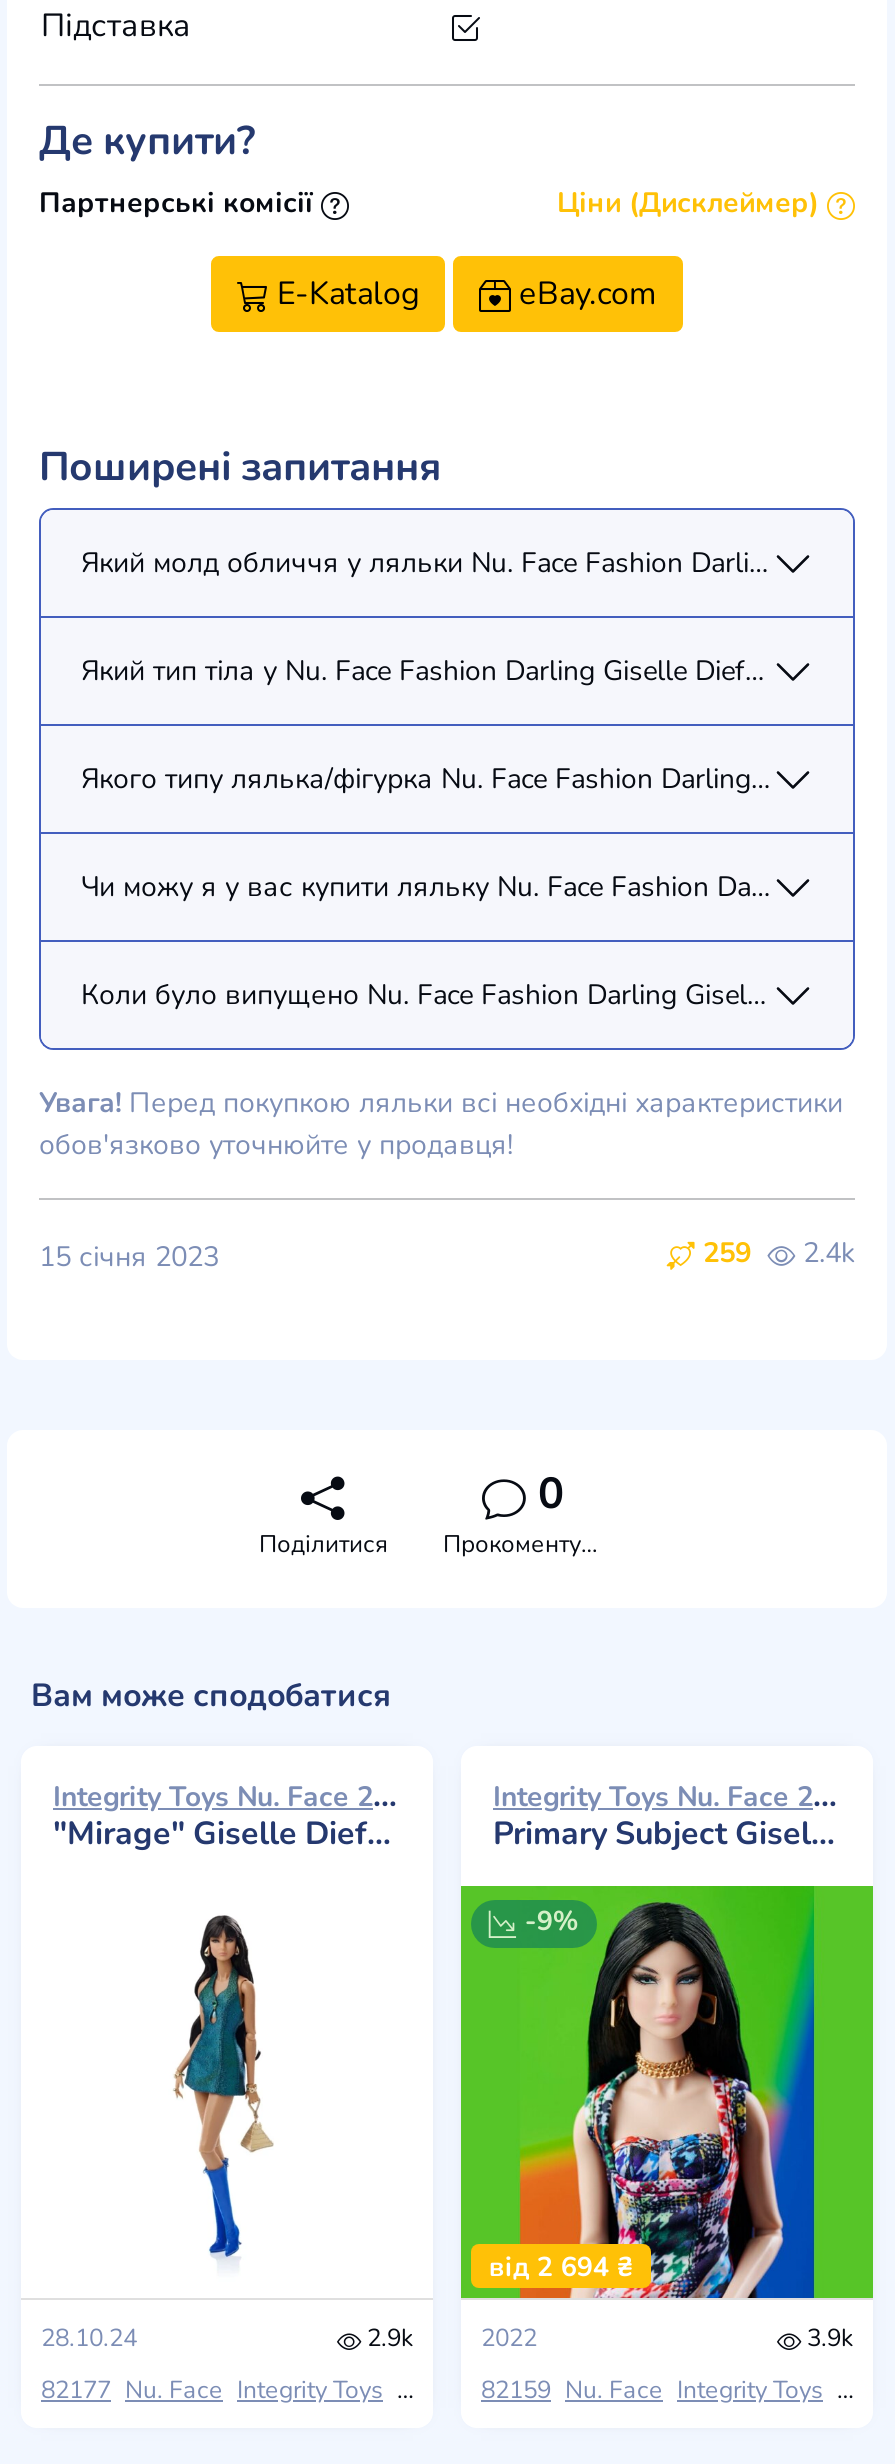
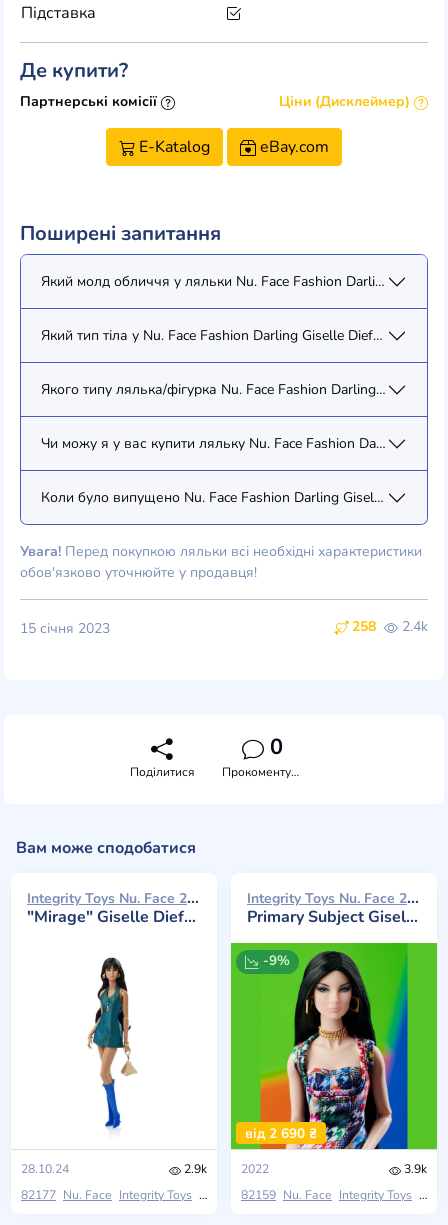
[695,1234,855,1272] 259 2.4k -> [348,617,428,636] 258 2.4k
[489,2247,633,2285] від 2 694 ₴ -> [245,1124,317,1143] від 2 690 ₴

